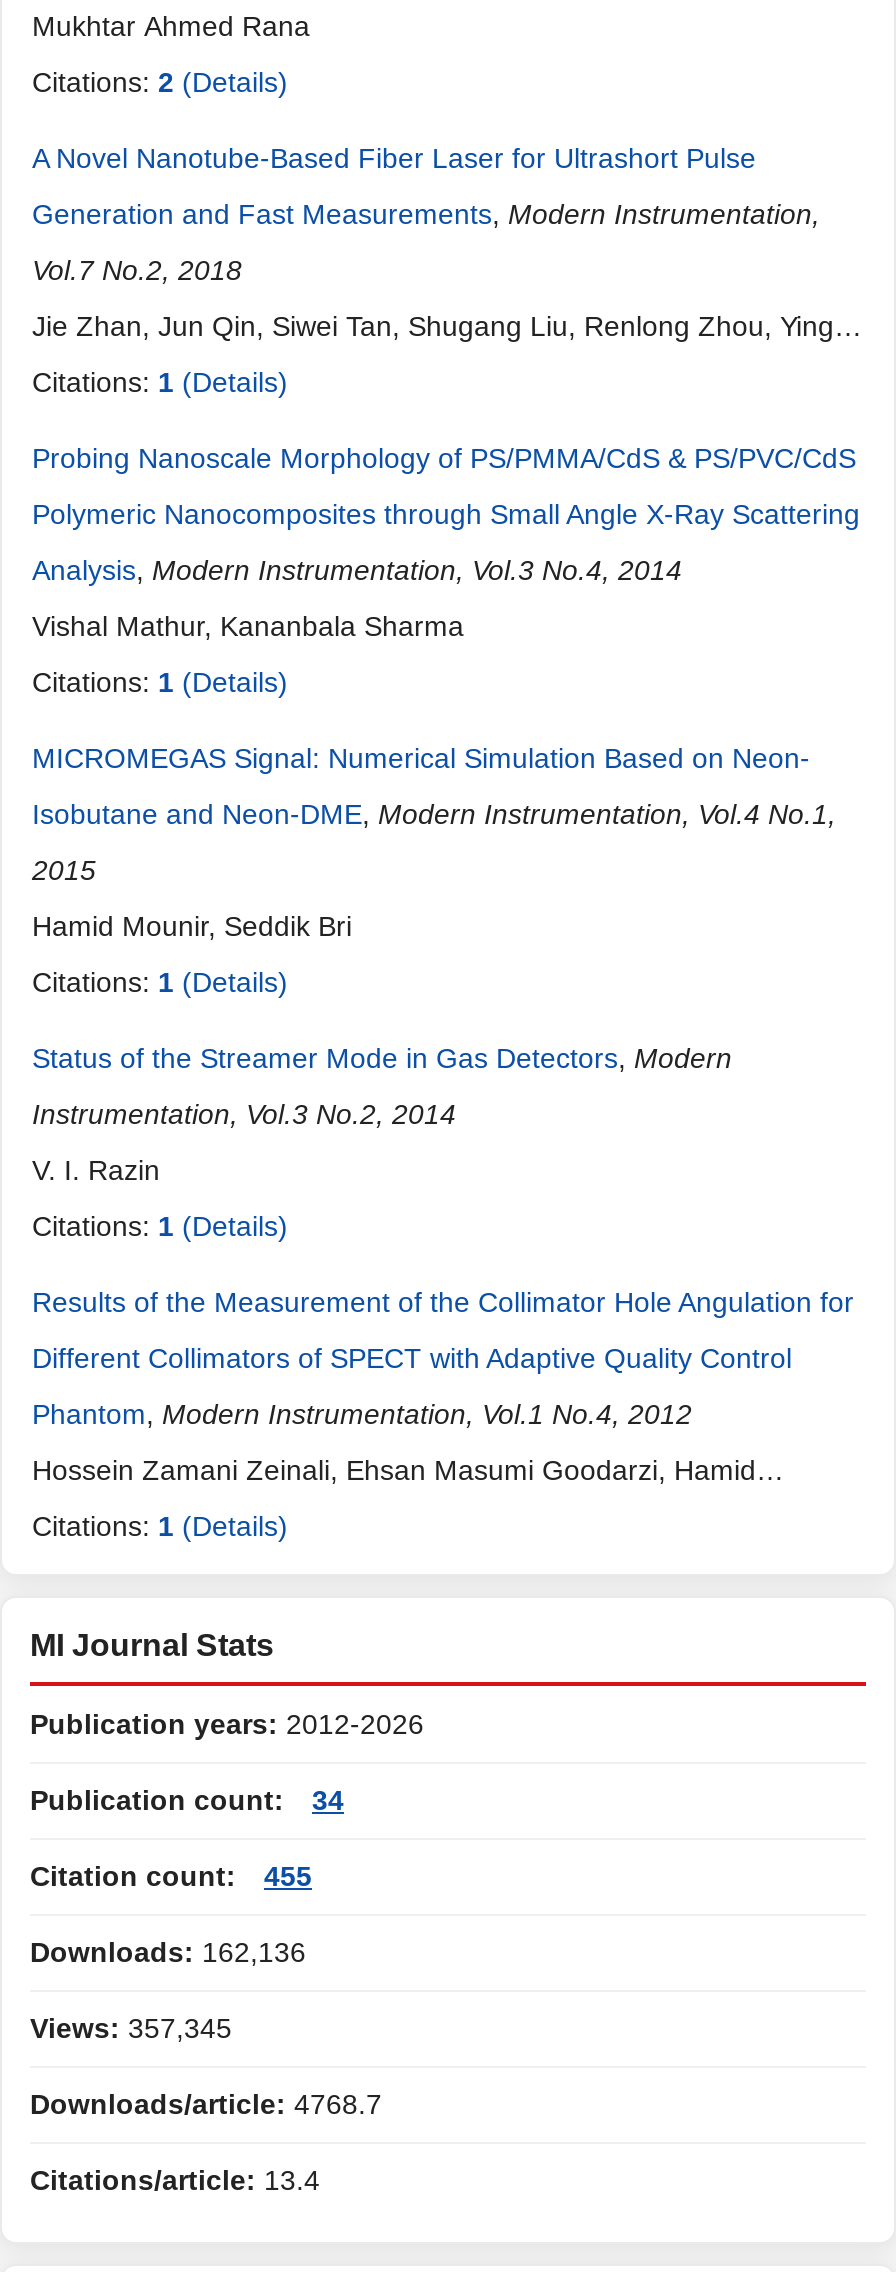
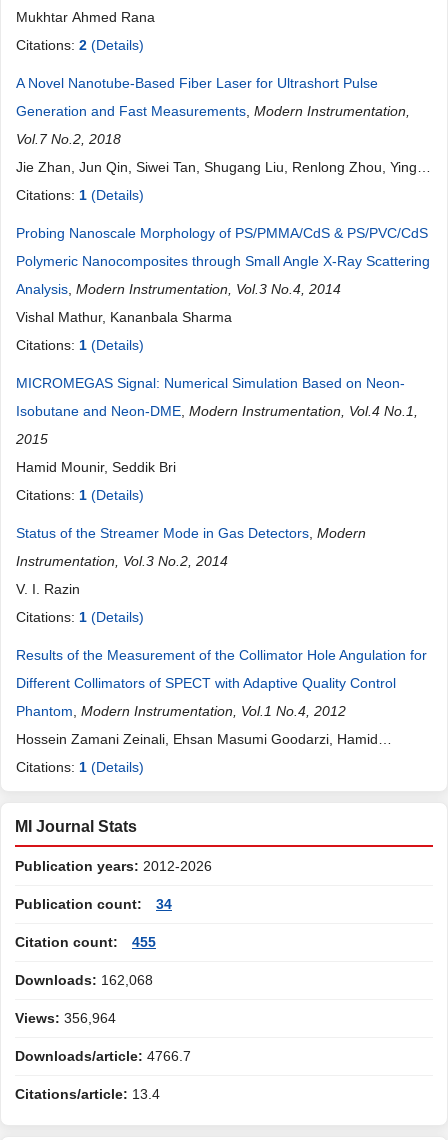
[30,1936,306,1968] Downloads: 162,136 -> [15,972,153,988] Downloads: 162,068
[30,2012,232,2044] Views: 357,345 -> [15,1010,116,1026] Views: 356,964
[30,2088,382,2120] Downloads/article: 4768.7 -> [15,1048,191,1064] Downloads/article: 4766.7

